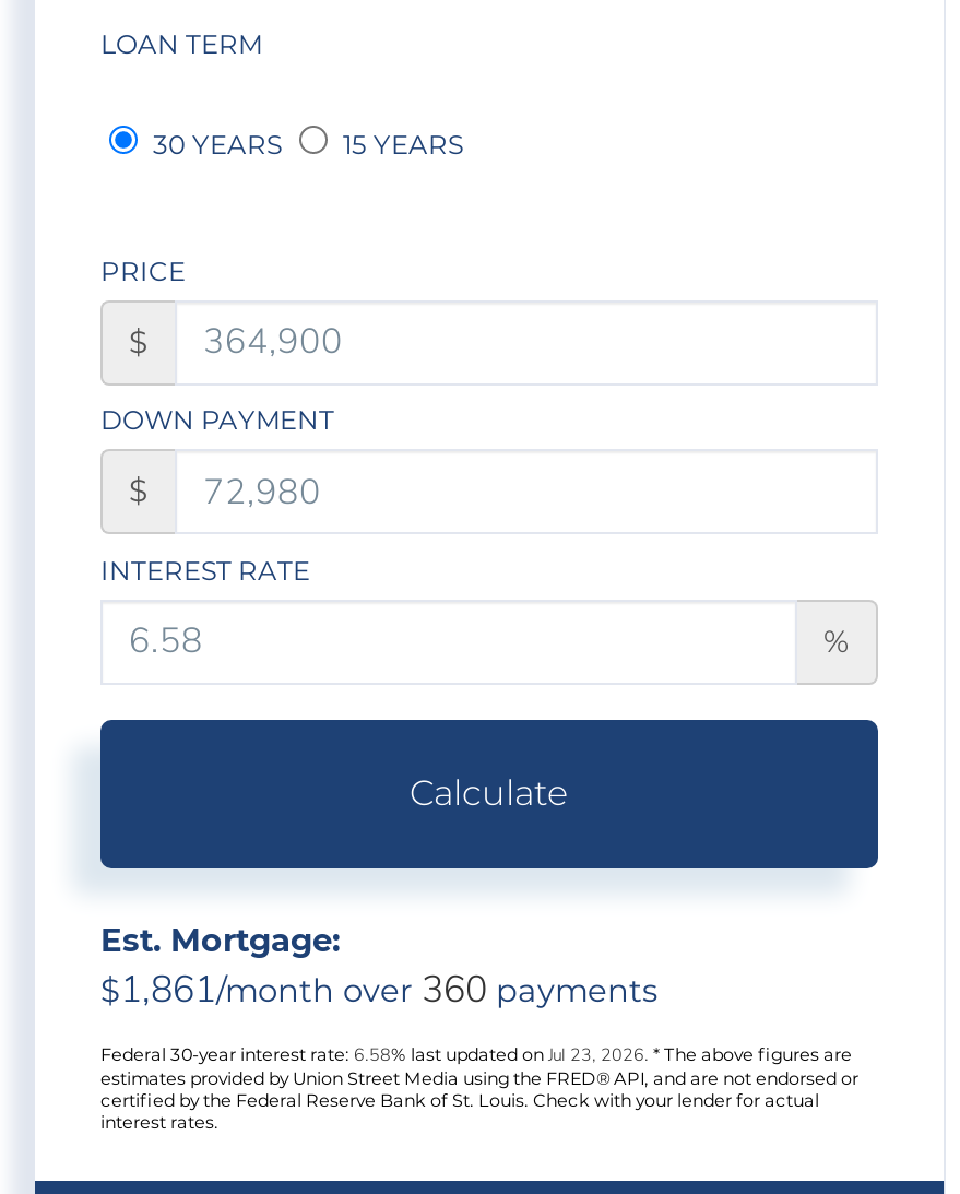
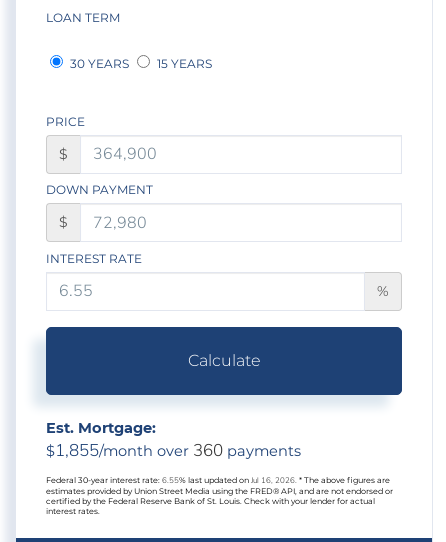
[100,965,657,1016] $1,861/month over 360 payments -> [46,439,301,462] $1,855/month over 360 payments
[100,1044,852,1068] Federal 30-year interest rate: 6.58% last updated on Jul 23, 2026. * The above figures are -> [46,475,390,486] Federal 30-year interest rate: 6.55% last updated on Jul 16, 2026. * The above figures are

